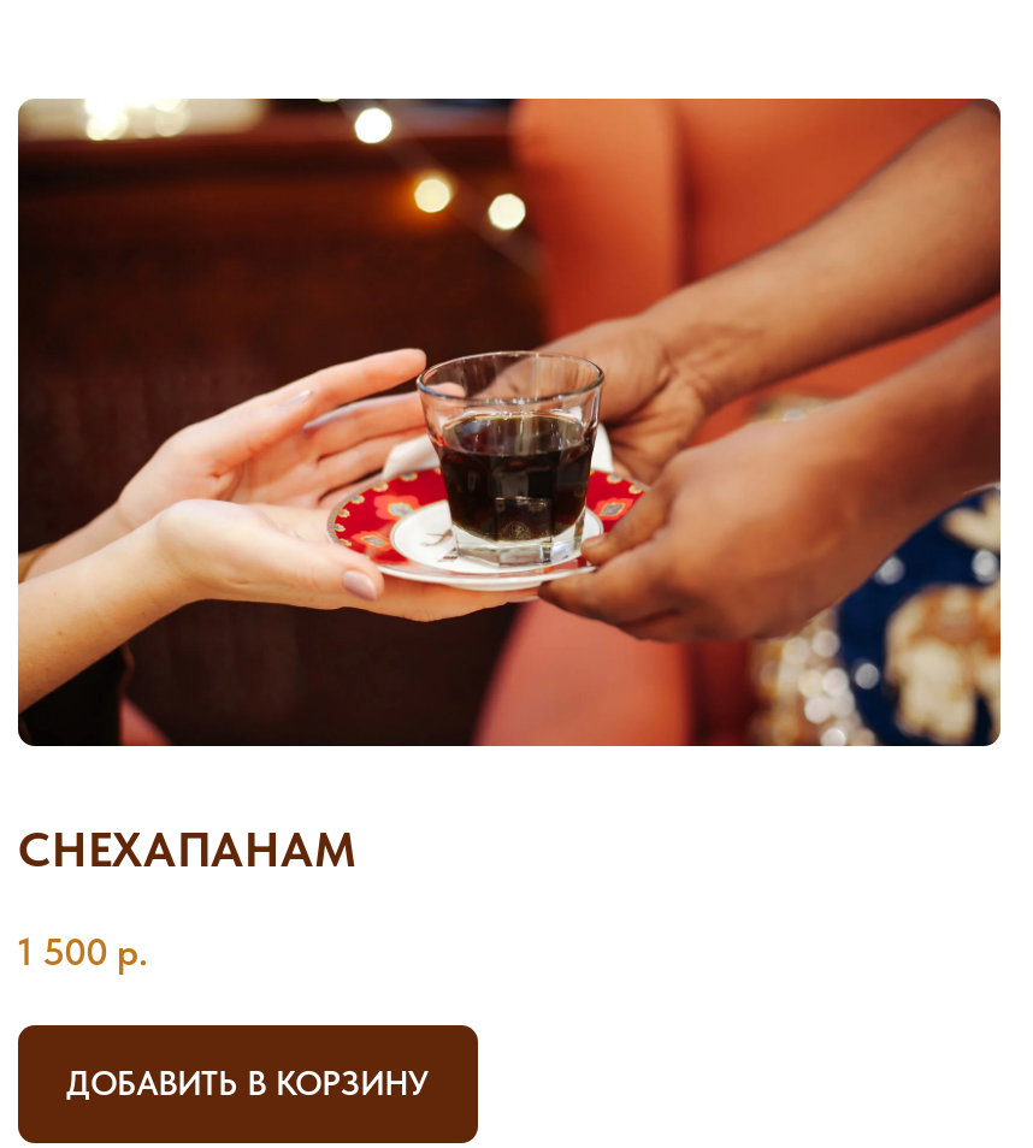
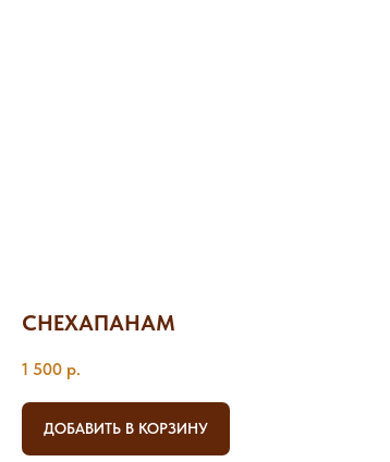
[16,96,1003,748] [image] -> none

